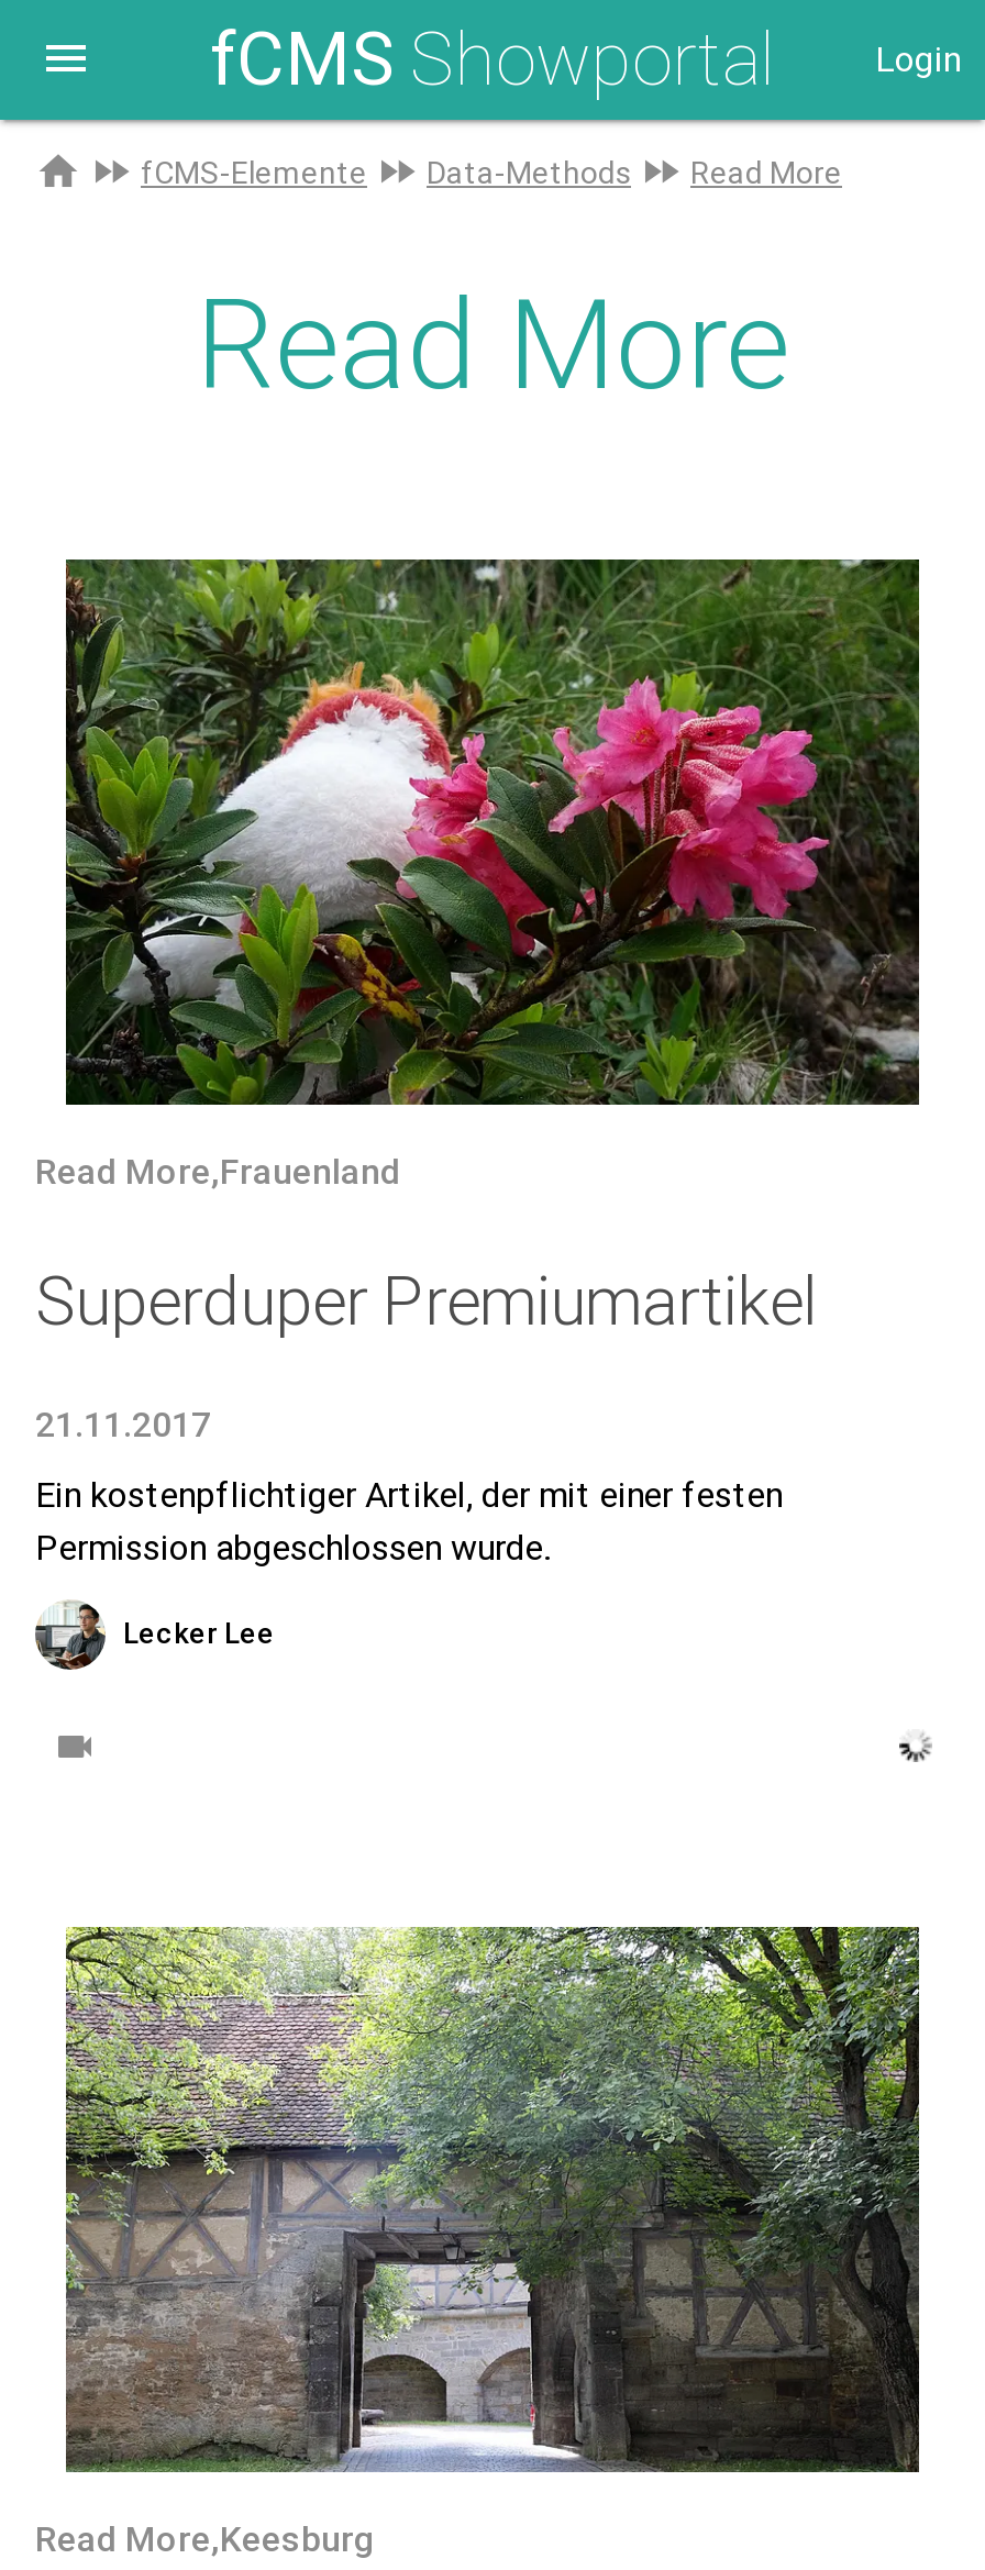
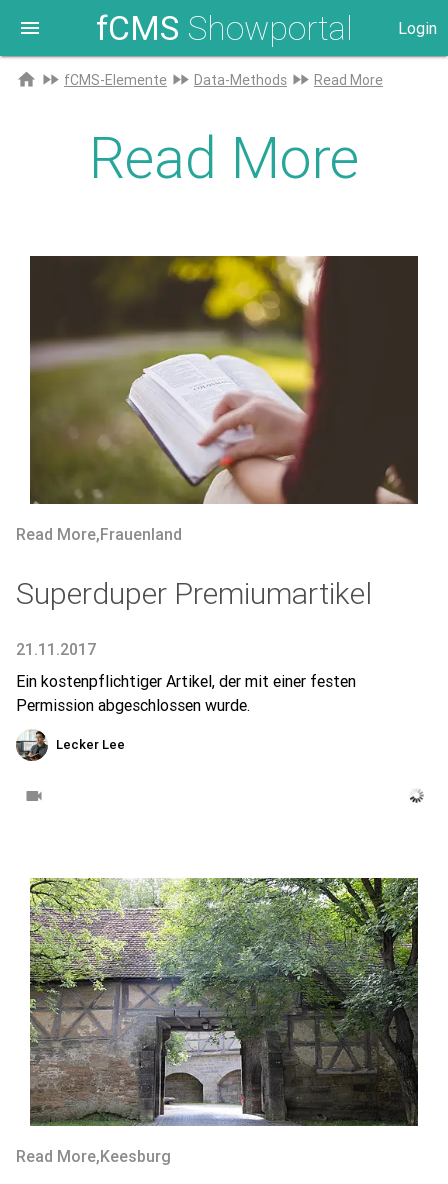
[64,557,919,1107] [image] -> [29,255,418,505] [image]

